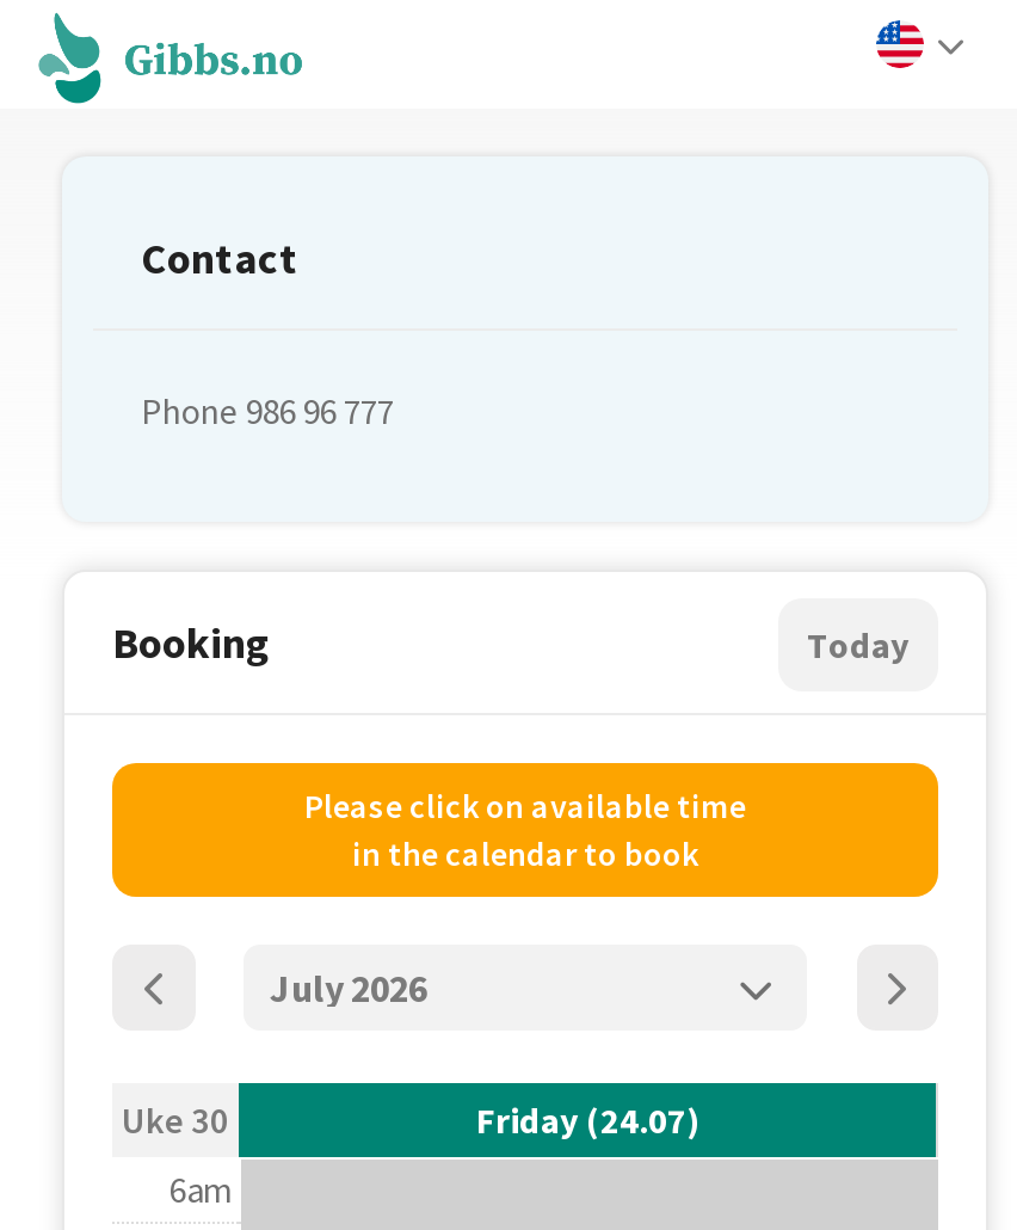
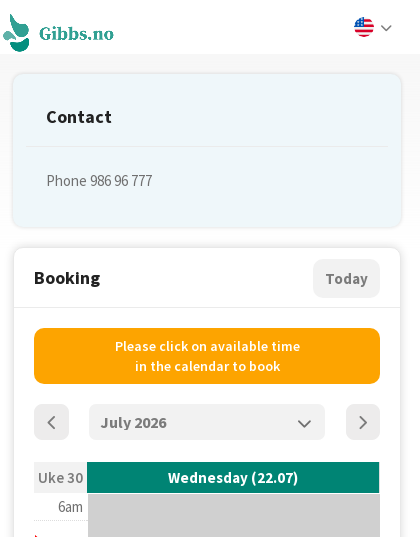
[476,1098,698,1143] Friday (24.07) -> [168,468,298,487] Wednesday (22.07)

